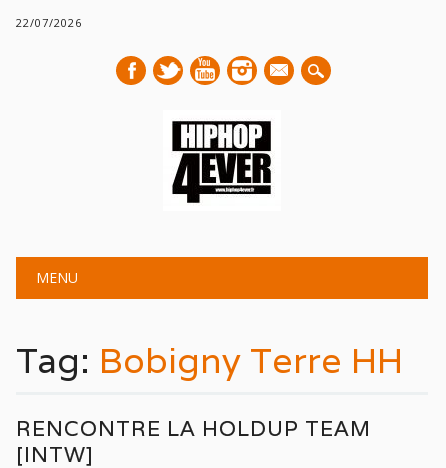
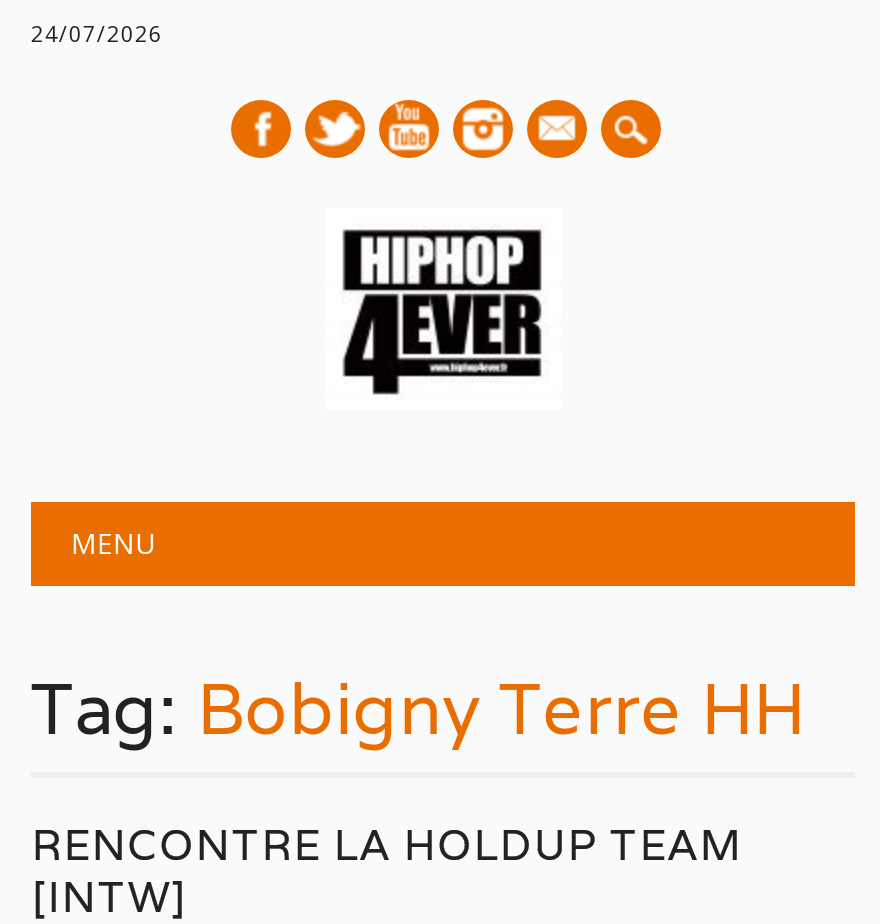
[16,15,82,30] 22/07/2026 -> [31,18,163,48] 24/07/2026

